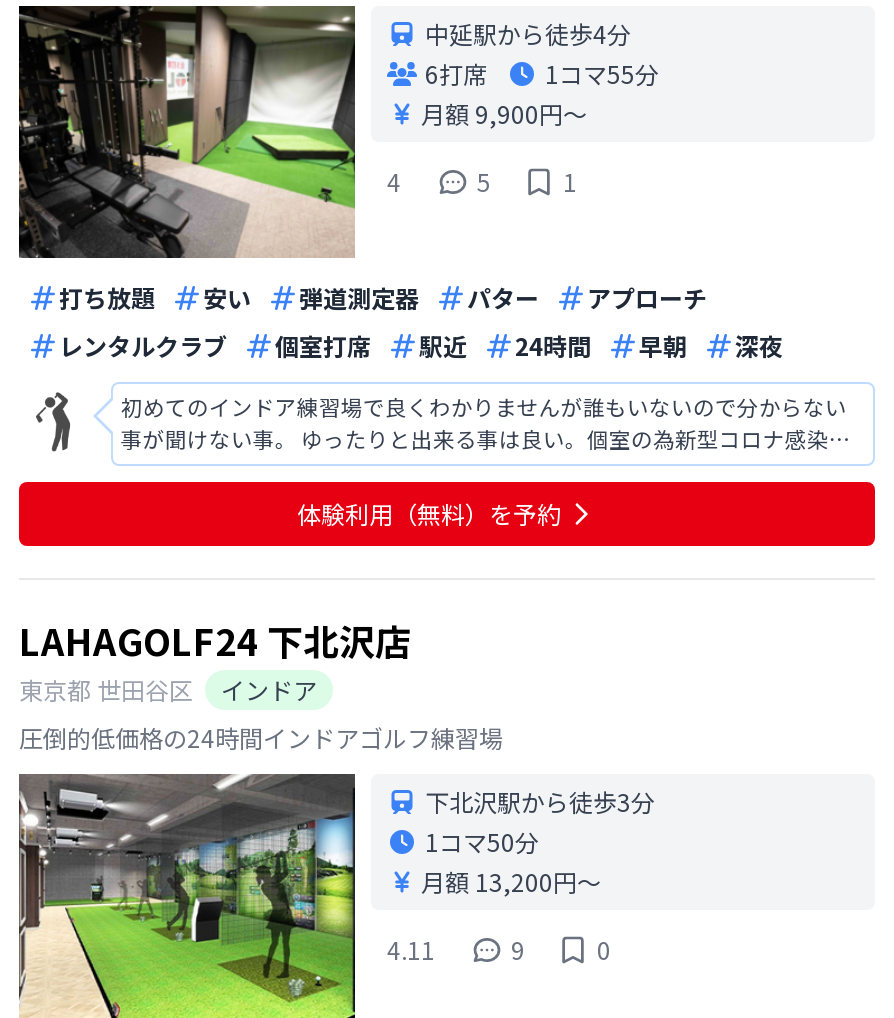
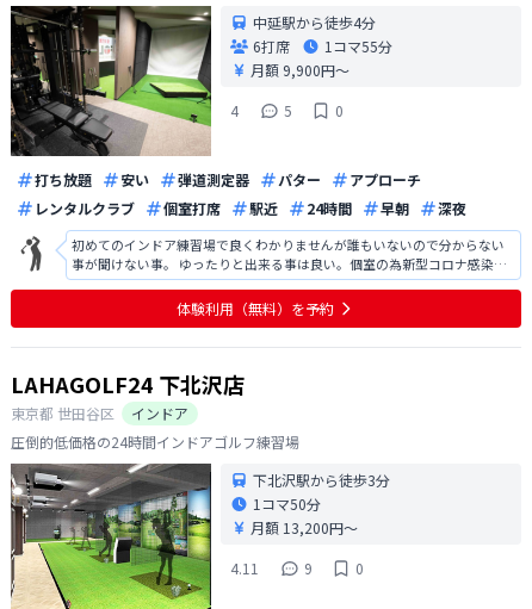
[563,164,577,198] 1 -> [335,100,344,120] 0

